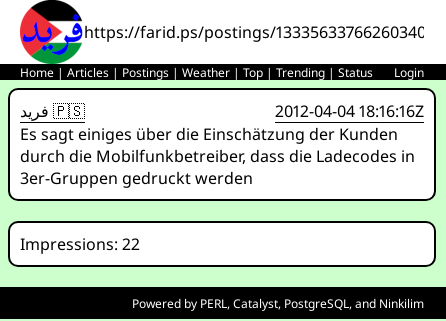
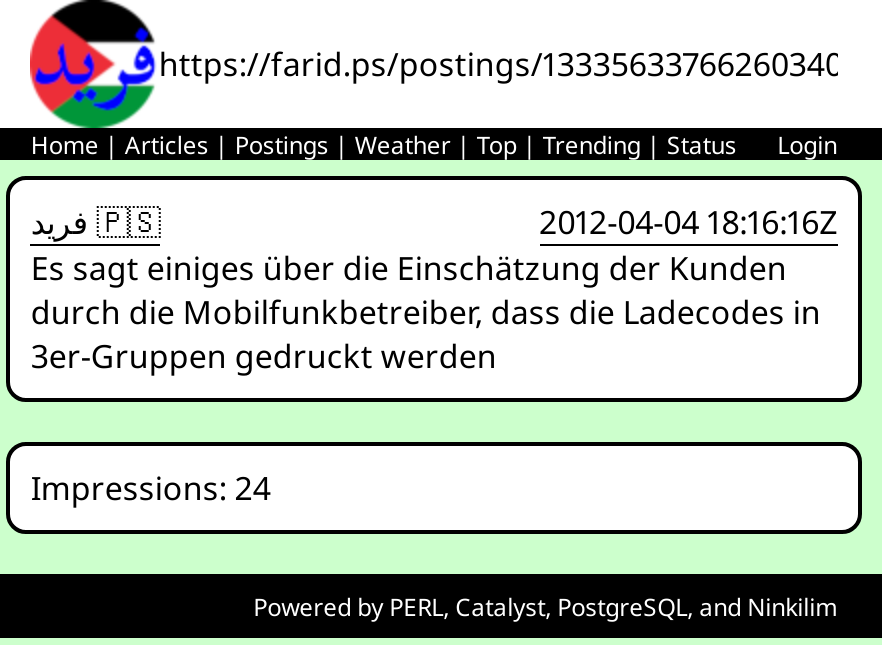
[20,233,140,255] Impressions: 22 -> [31,466,271,510] Impressions: 24

